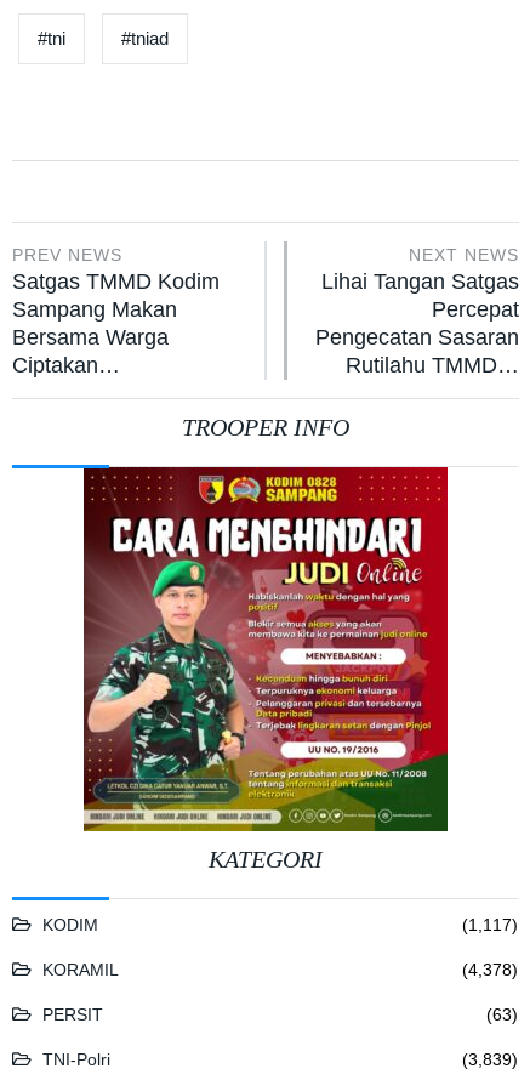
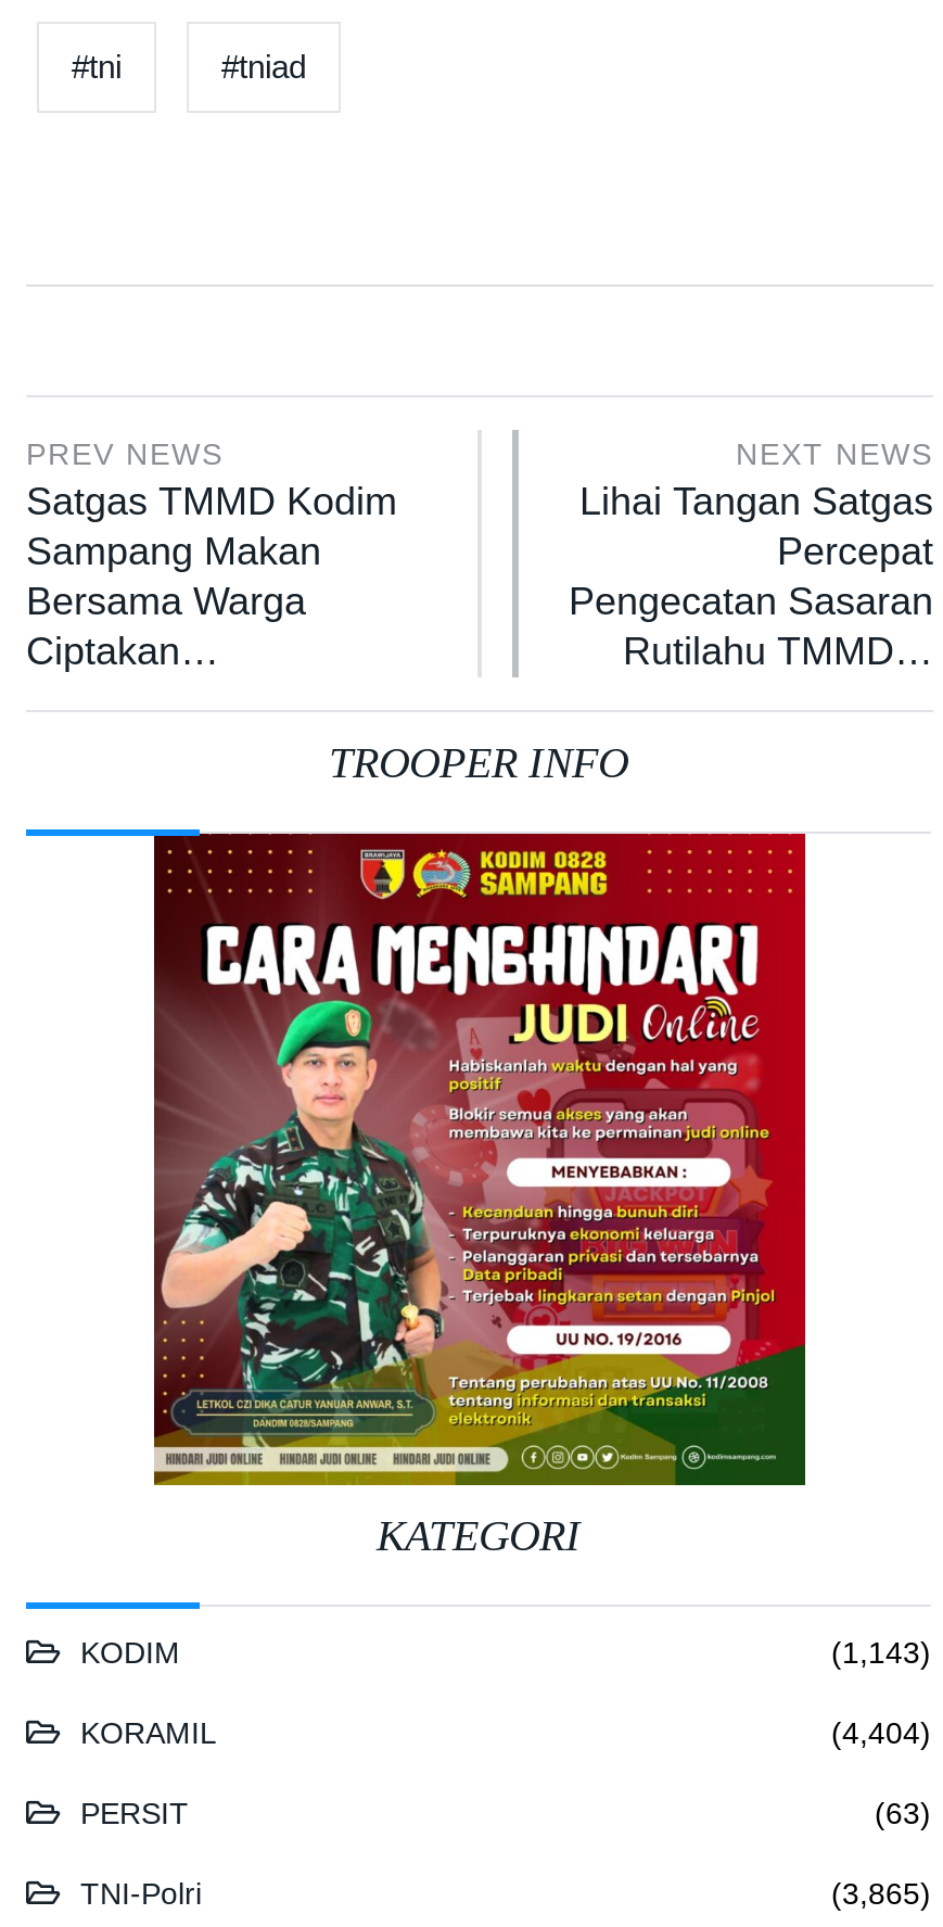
[462,915,518,934] (1,117) -> [831,1635,931,1669] (1,143)
[462,960,518,979] (4,378) -> [831,1715,931,1750] (4,404)
[462,1050,518,1069] (3,839) -> [831,1876,931,1910] (3,865)

